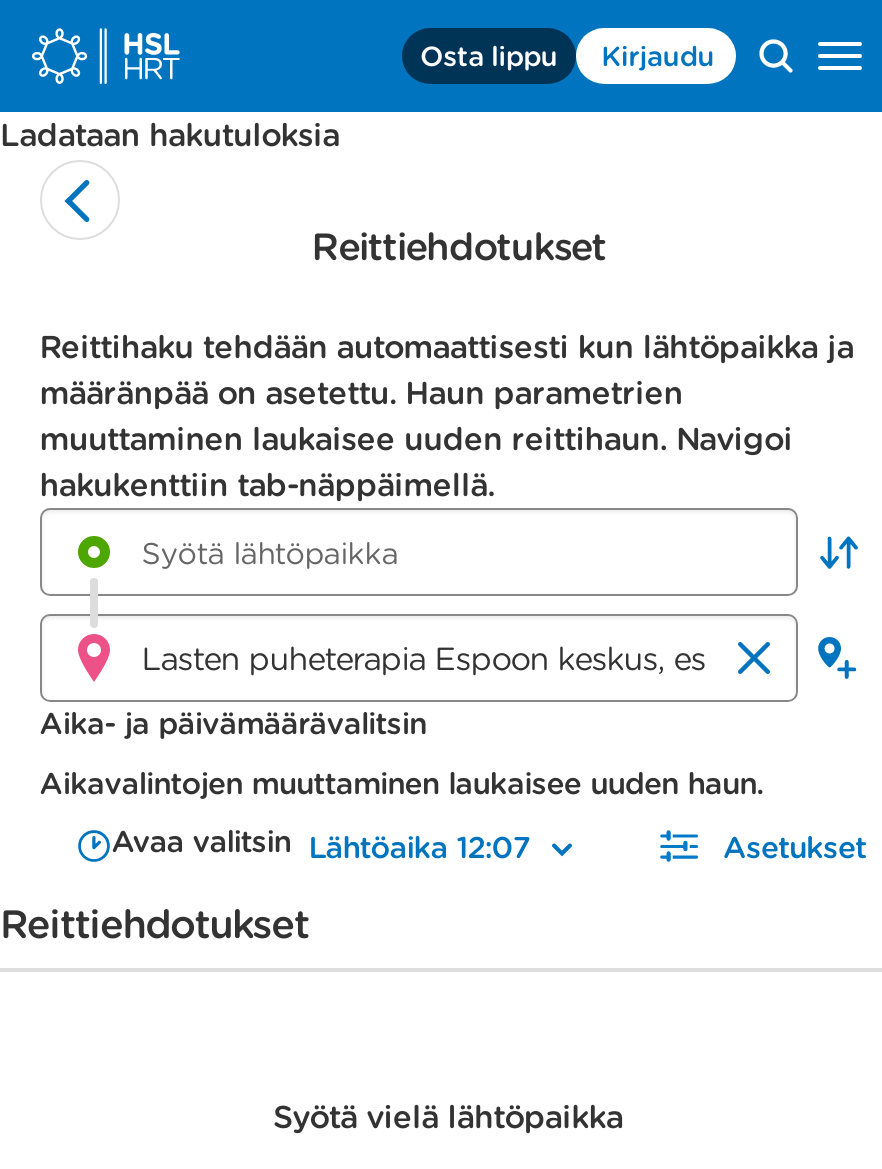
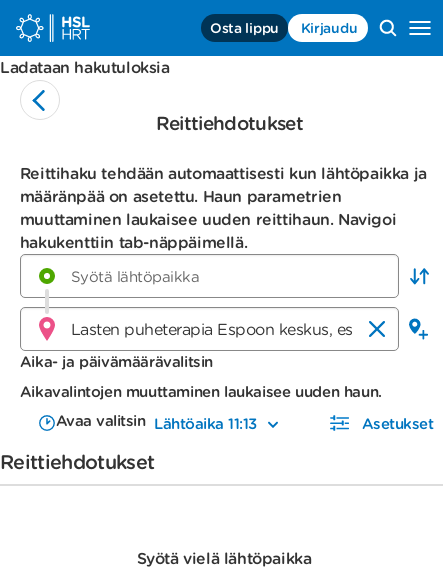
[111,824,529,866] Avaa valitsin Lähtöaika 12:07 -> [56,412,257,433] Avaa valitsin Lähtöaika 11:13

